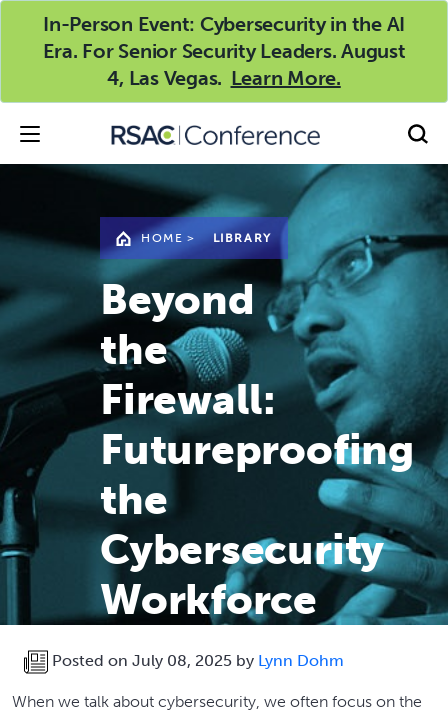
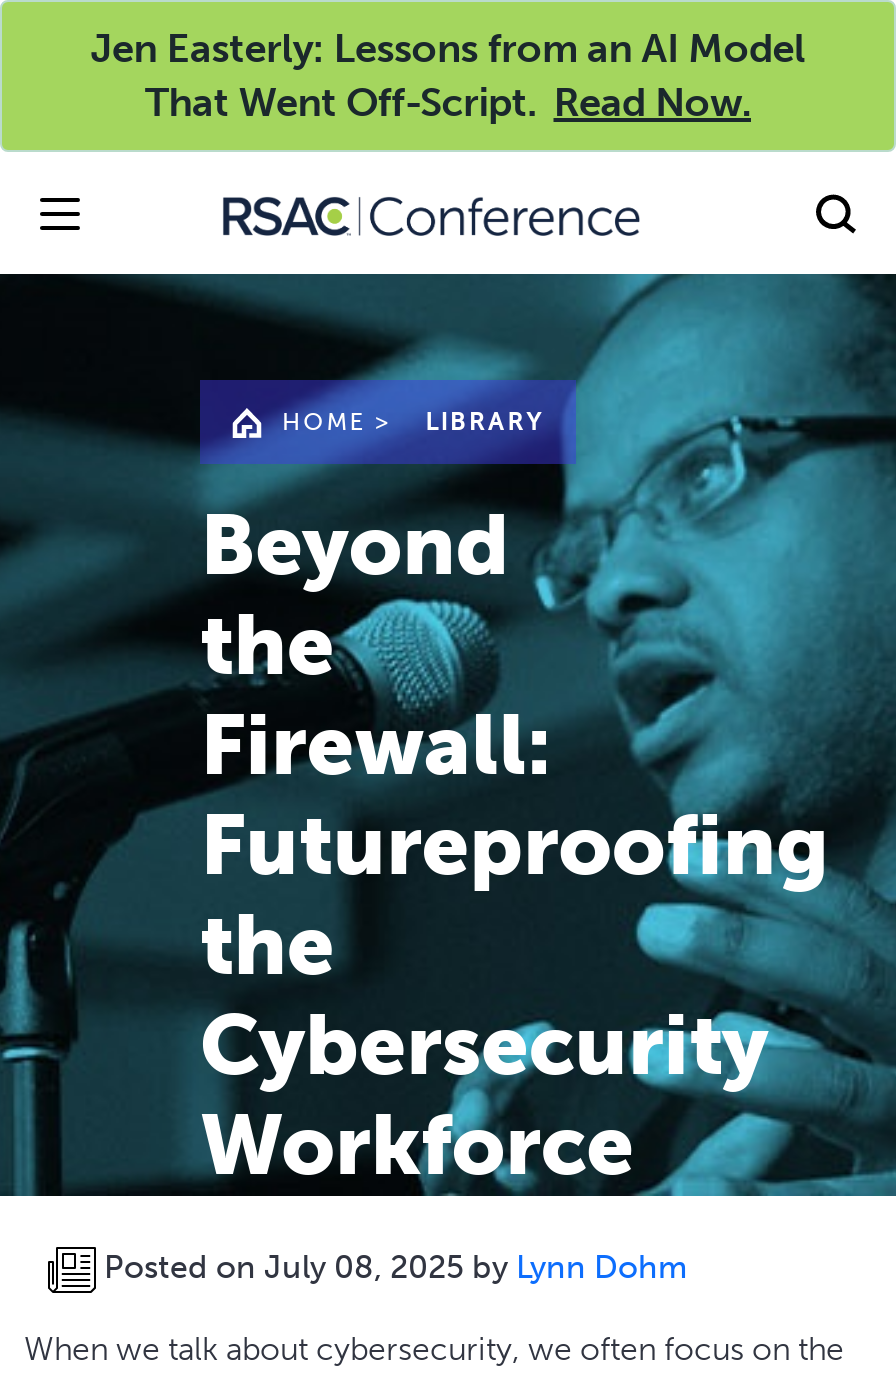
[42,12,405,90] In-Person Event: Cybersecurity in the AI | Era. For Senior Security Leaders. August | 4, Las Vegas. Learn More. -> [90,24,806,126] Jen Easterly: Lessons from an AI Model | That Went Off-Script. Read Now.

